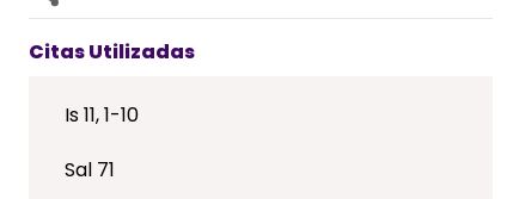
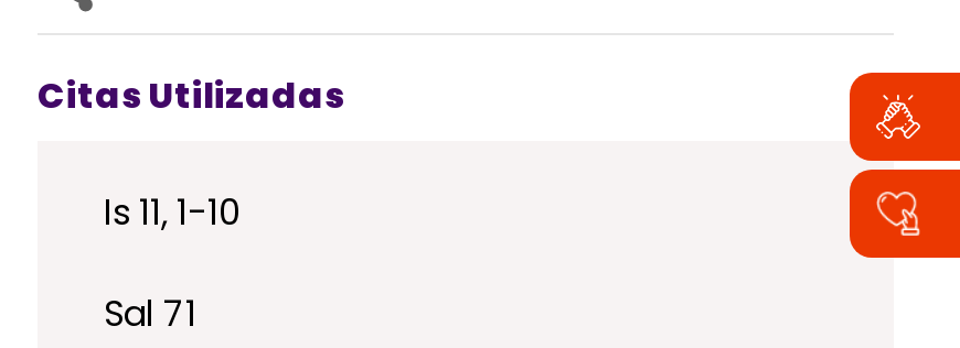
none -> [847,70,953,260] [image]

